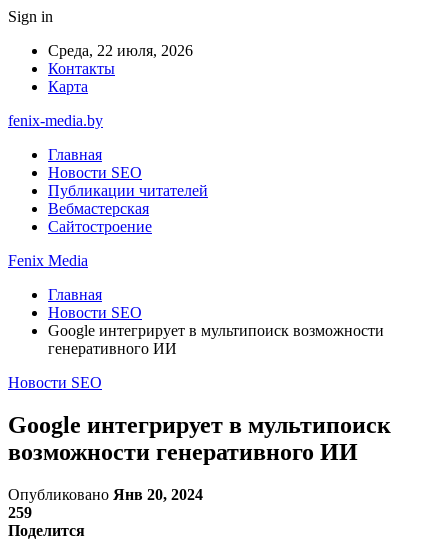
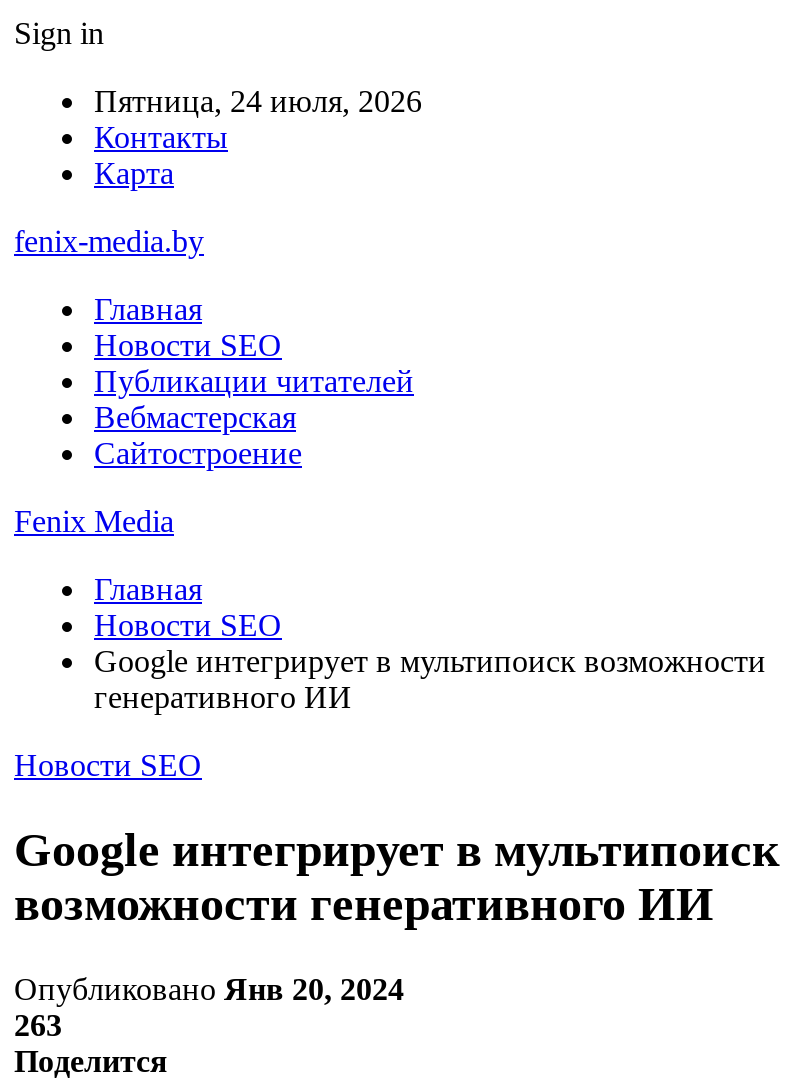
[48,42,193,59] Среда, 22 июля, 2026 -> [94,84,422,118] Пятница, 24 июля, 2026
[8,504,32,521] 259 -> [14,1008,62,1042] 263

